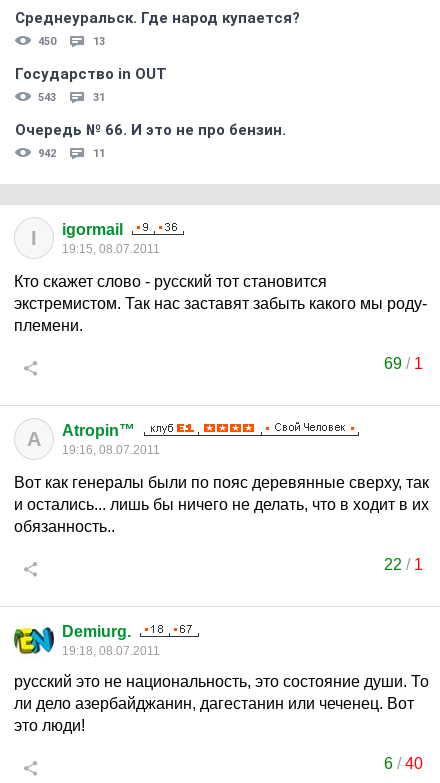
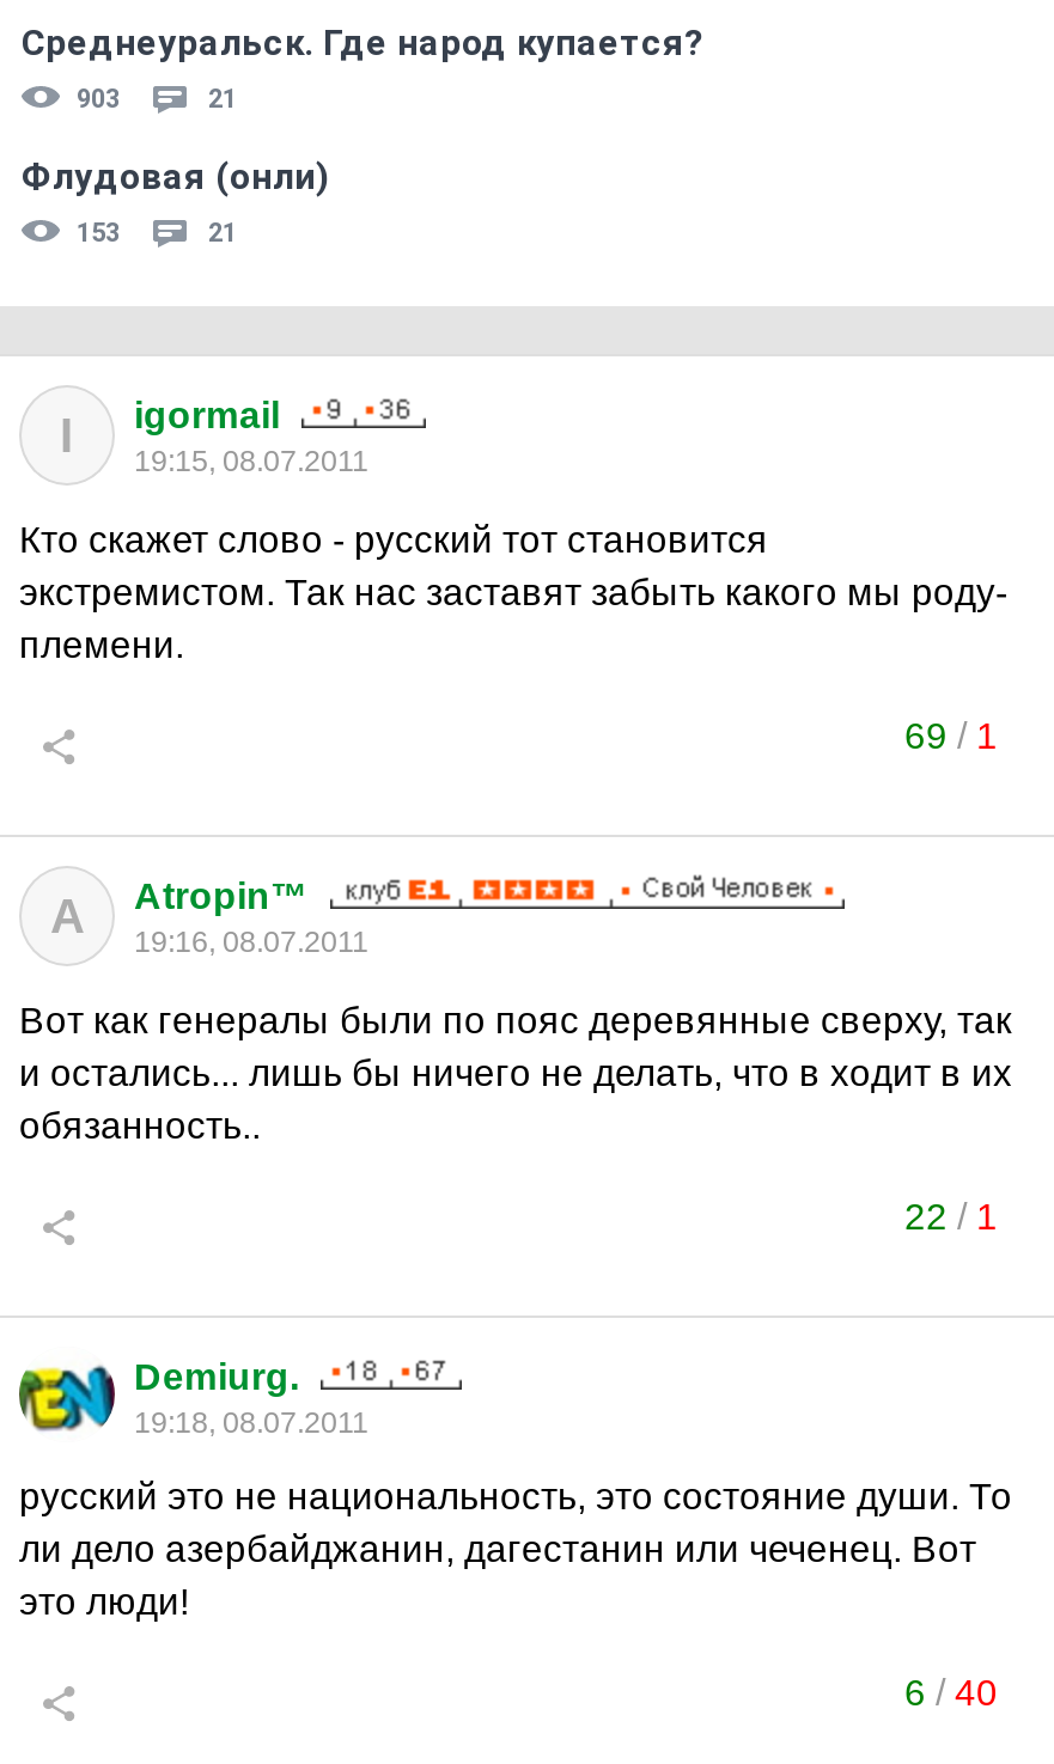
[15,35,286,160] 450 | 13 | Государство in OUT | 543 | 31 | Очередь № 66. И это не про бензин. | 942 | 11 -> [22,84,330,249] 903 | 21 | Флудовая (онли) | 153 | 21

